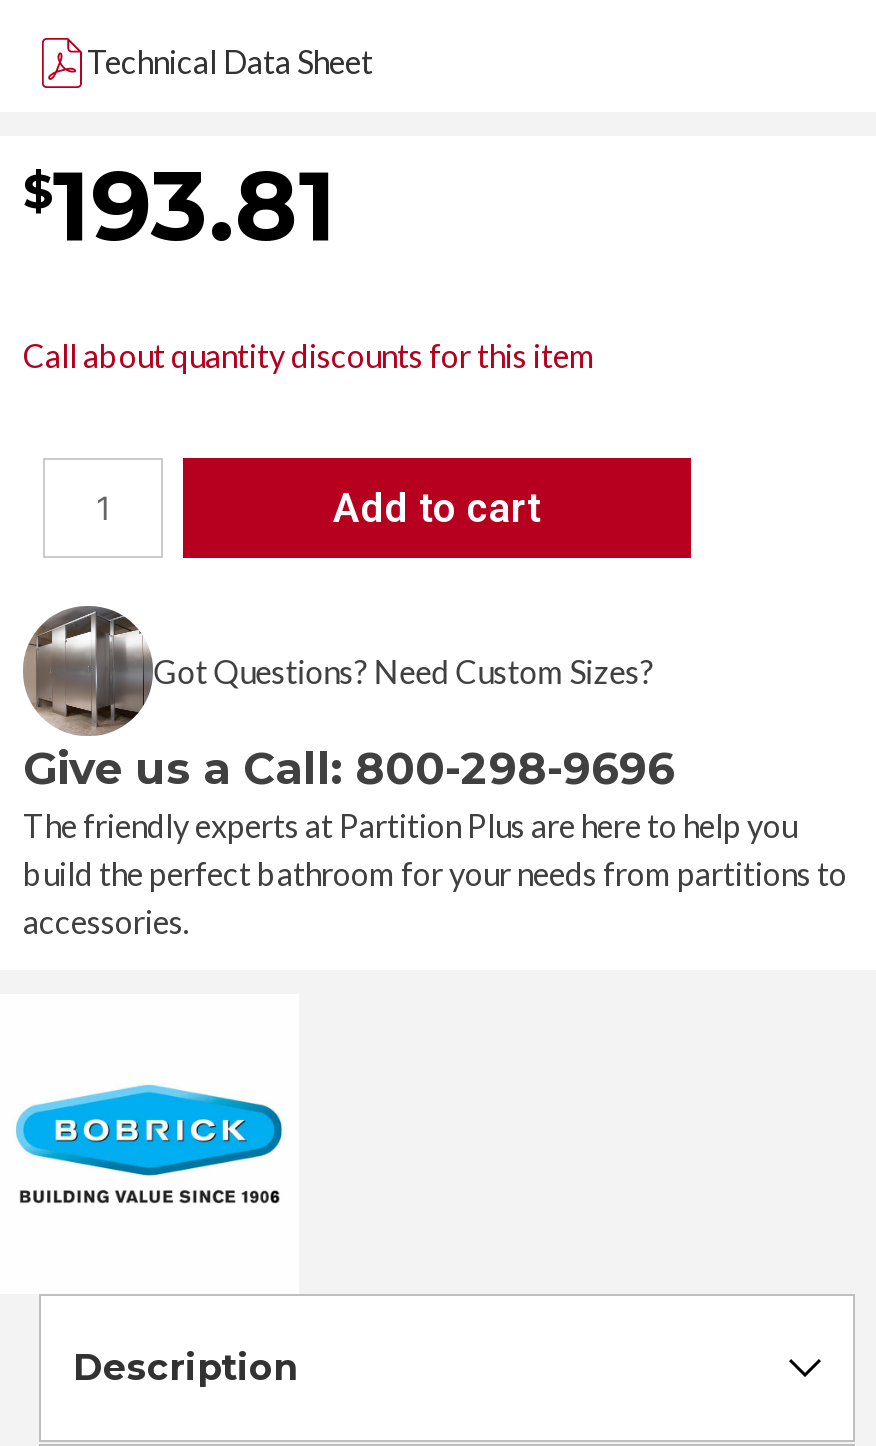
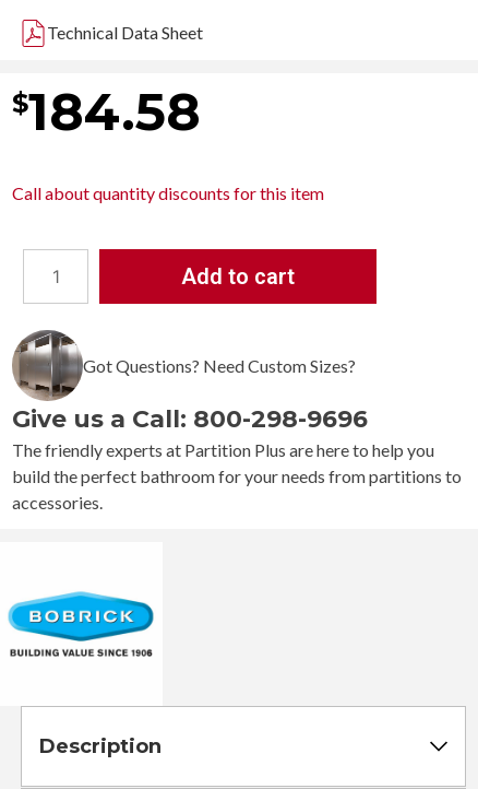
[23,148,337,264] $193.81 -> [12,80,201,143] $184.58

